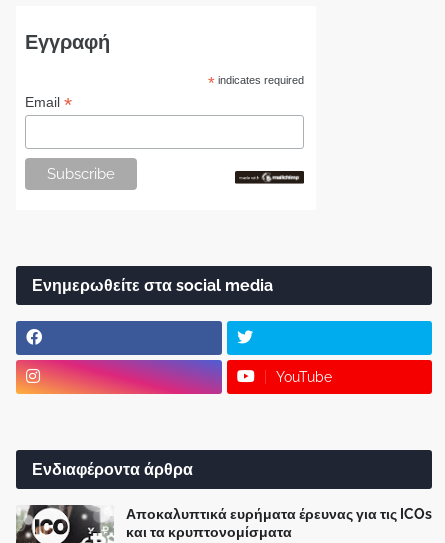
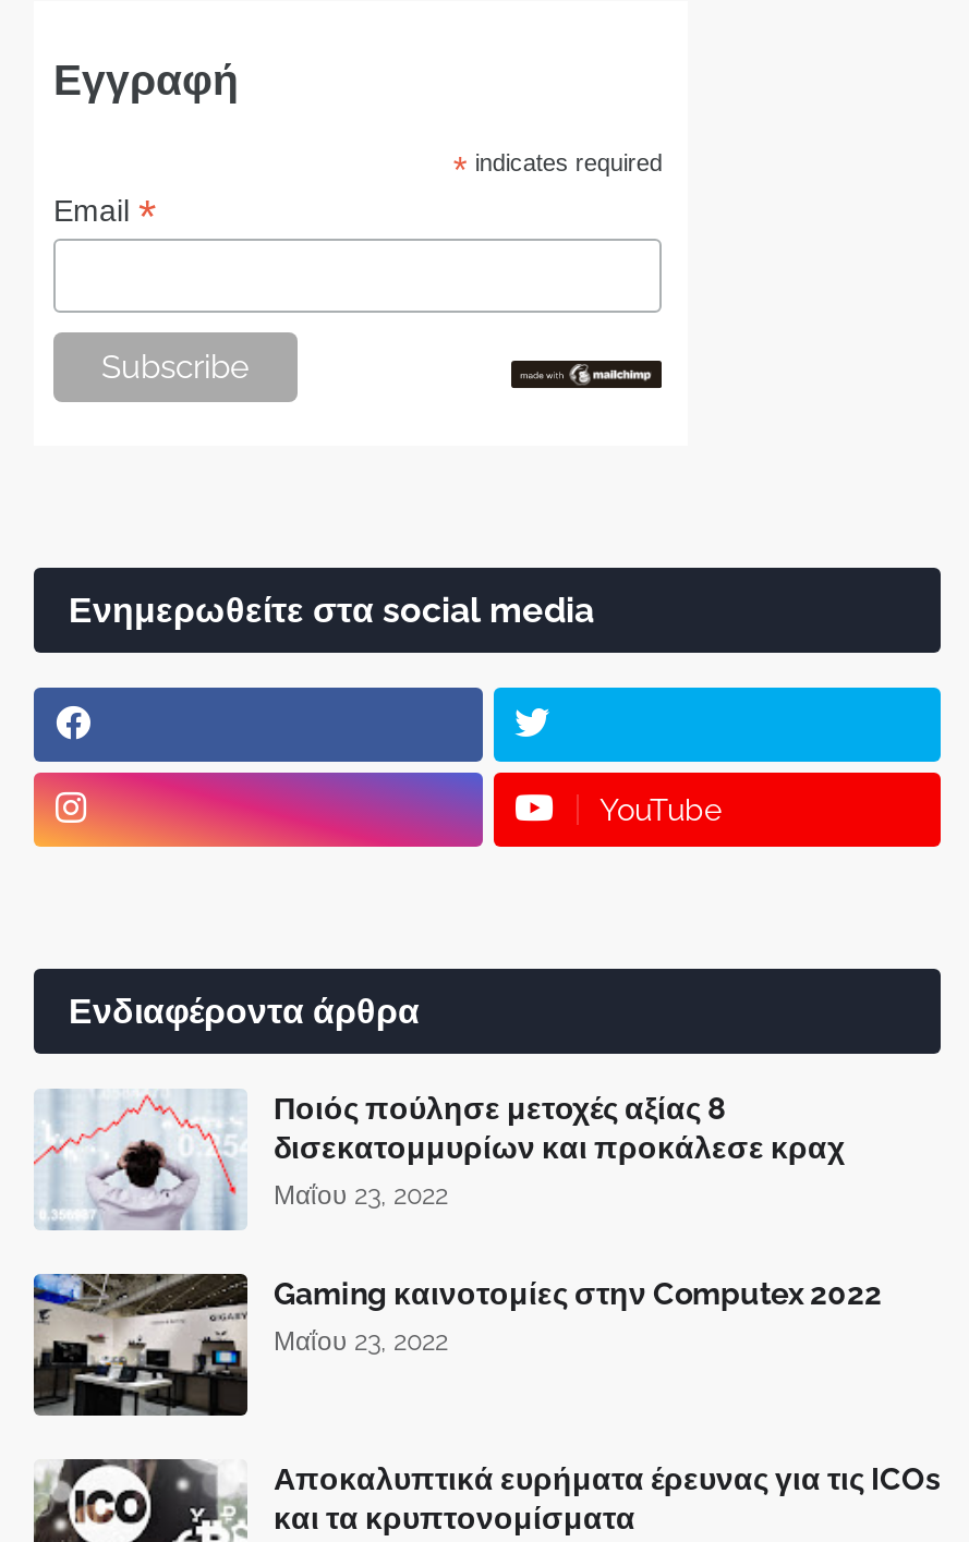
none -> [32,1272,250,1424] [image]
none -> [34,1089,882,1356] [image] | Ποιός πούλησε μετοχές αξίας 8 | δισεκατομμυρίων και προκάλεσε κραχ | Μαΐου 23, 2022 | Gaming καινοτομίες στην Computex 2022 | Μαΐου 23, 2022

